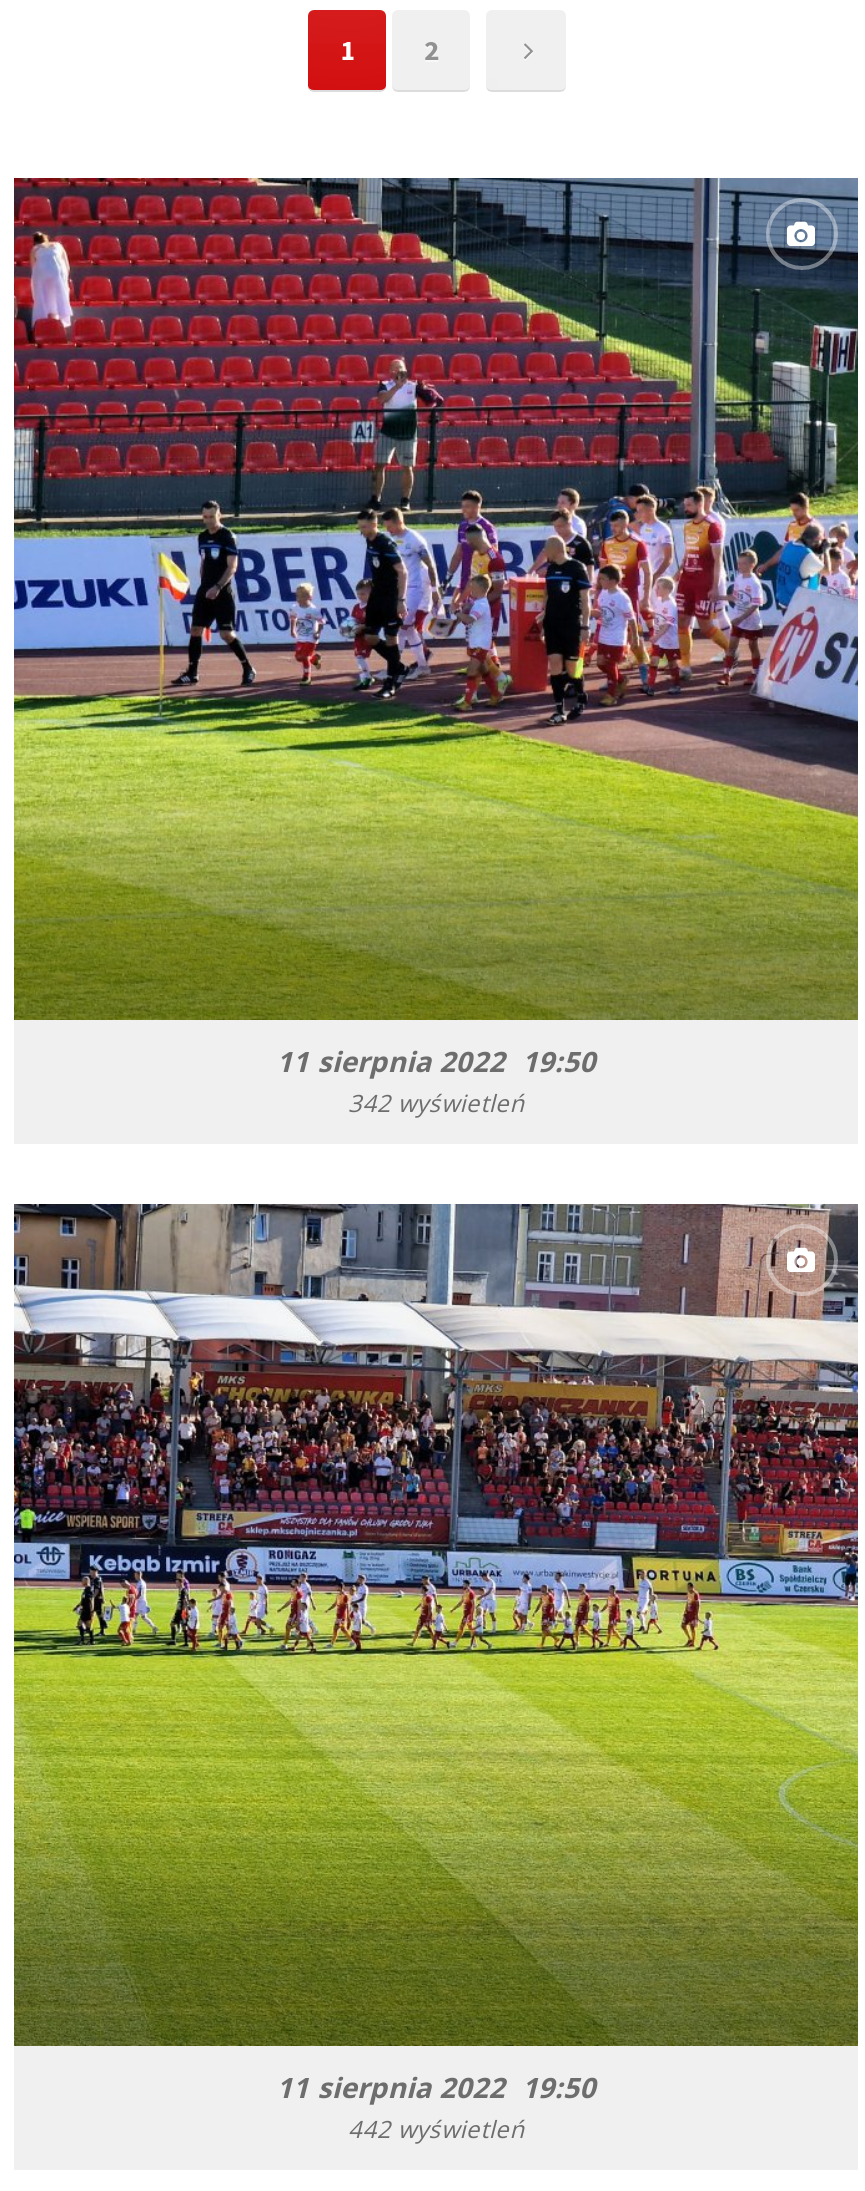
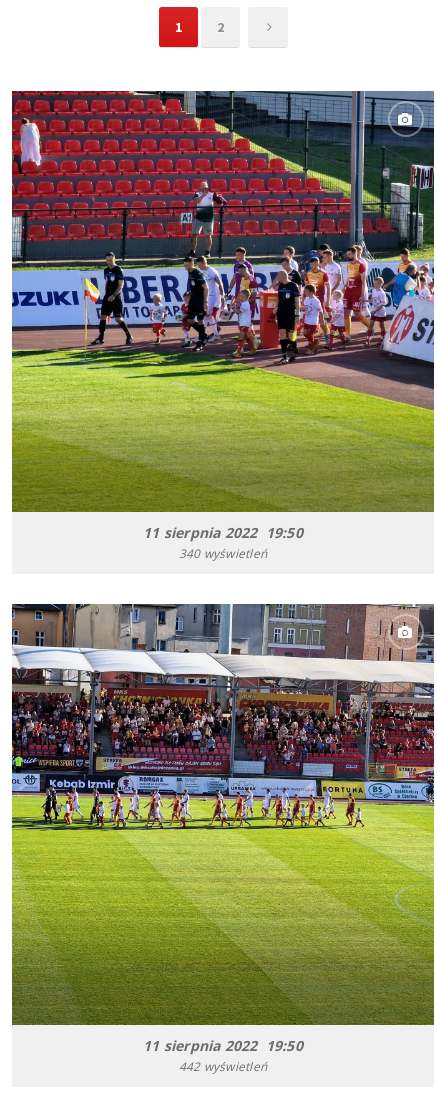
[348,1086,524,1118] 342 wyświetleń -> [179,545,267,561] 340 wyświetleń

